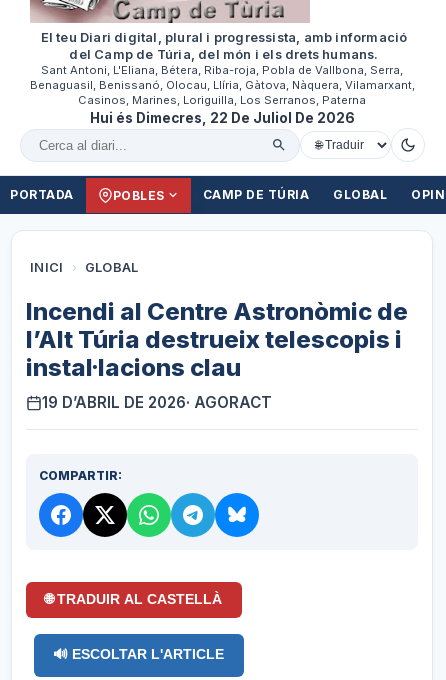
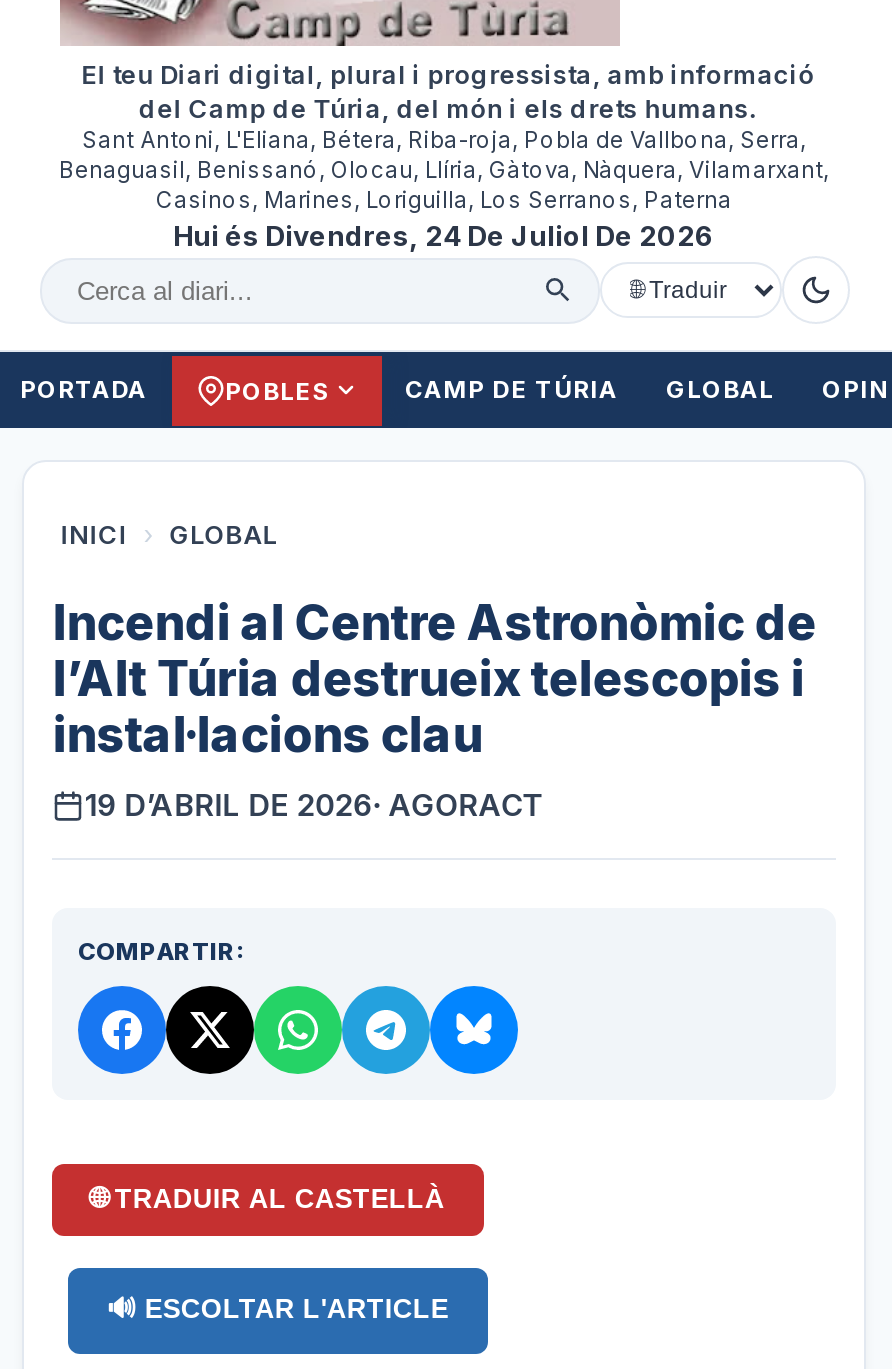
[89,110,354,126] Hui és Dimecres, 22 De Juliol De 2026 -> [173,221,715,253] Hui és Divendres, 24 De Juliol De 2026

